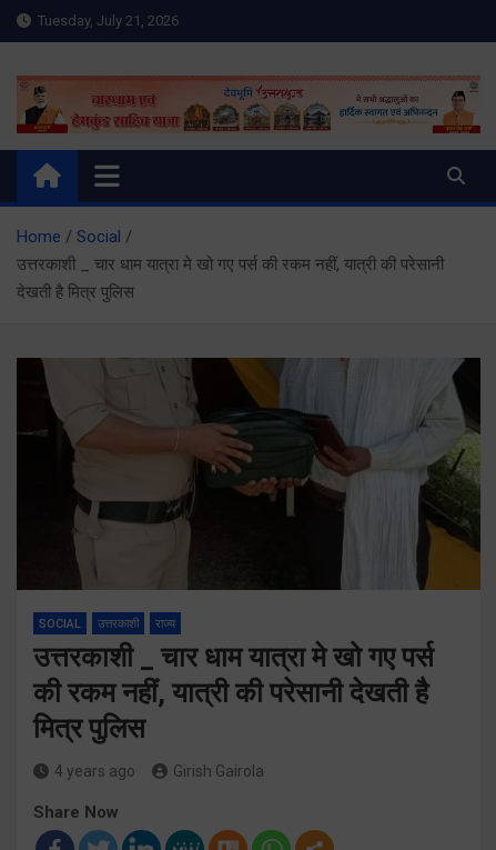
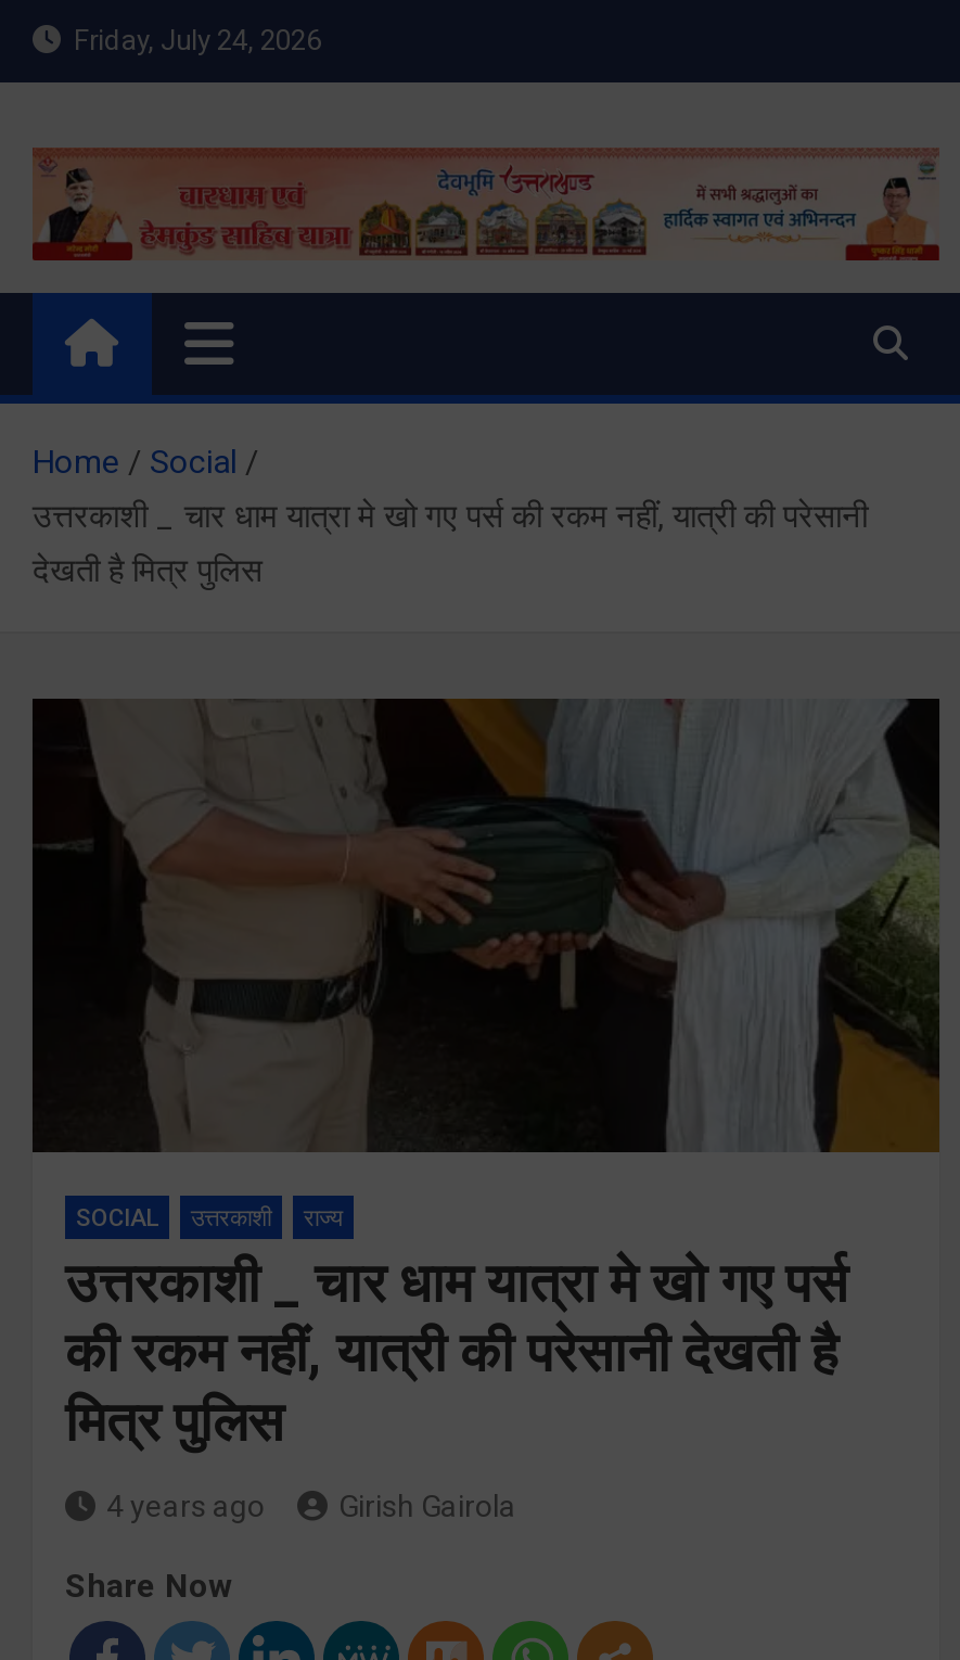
[31,12,179,29] Tuesday, July 21, 2026 -> [61,24,321,56] Friday, July 24, 2026

